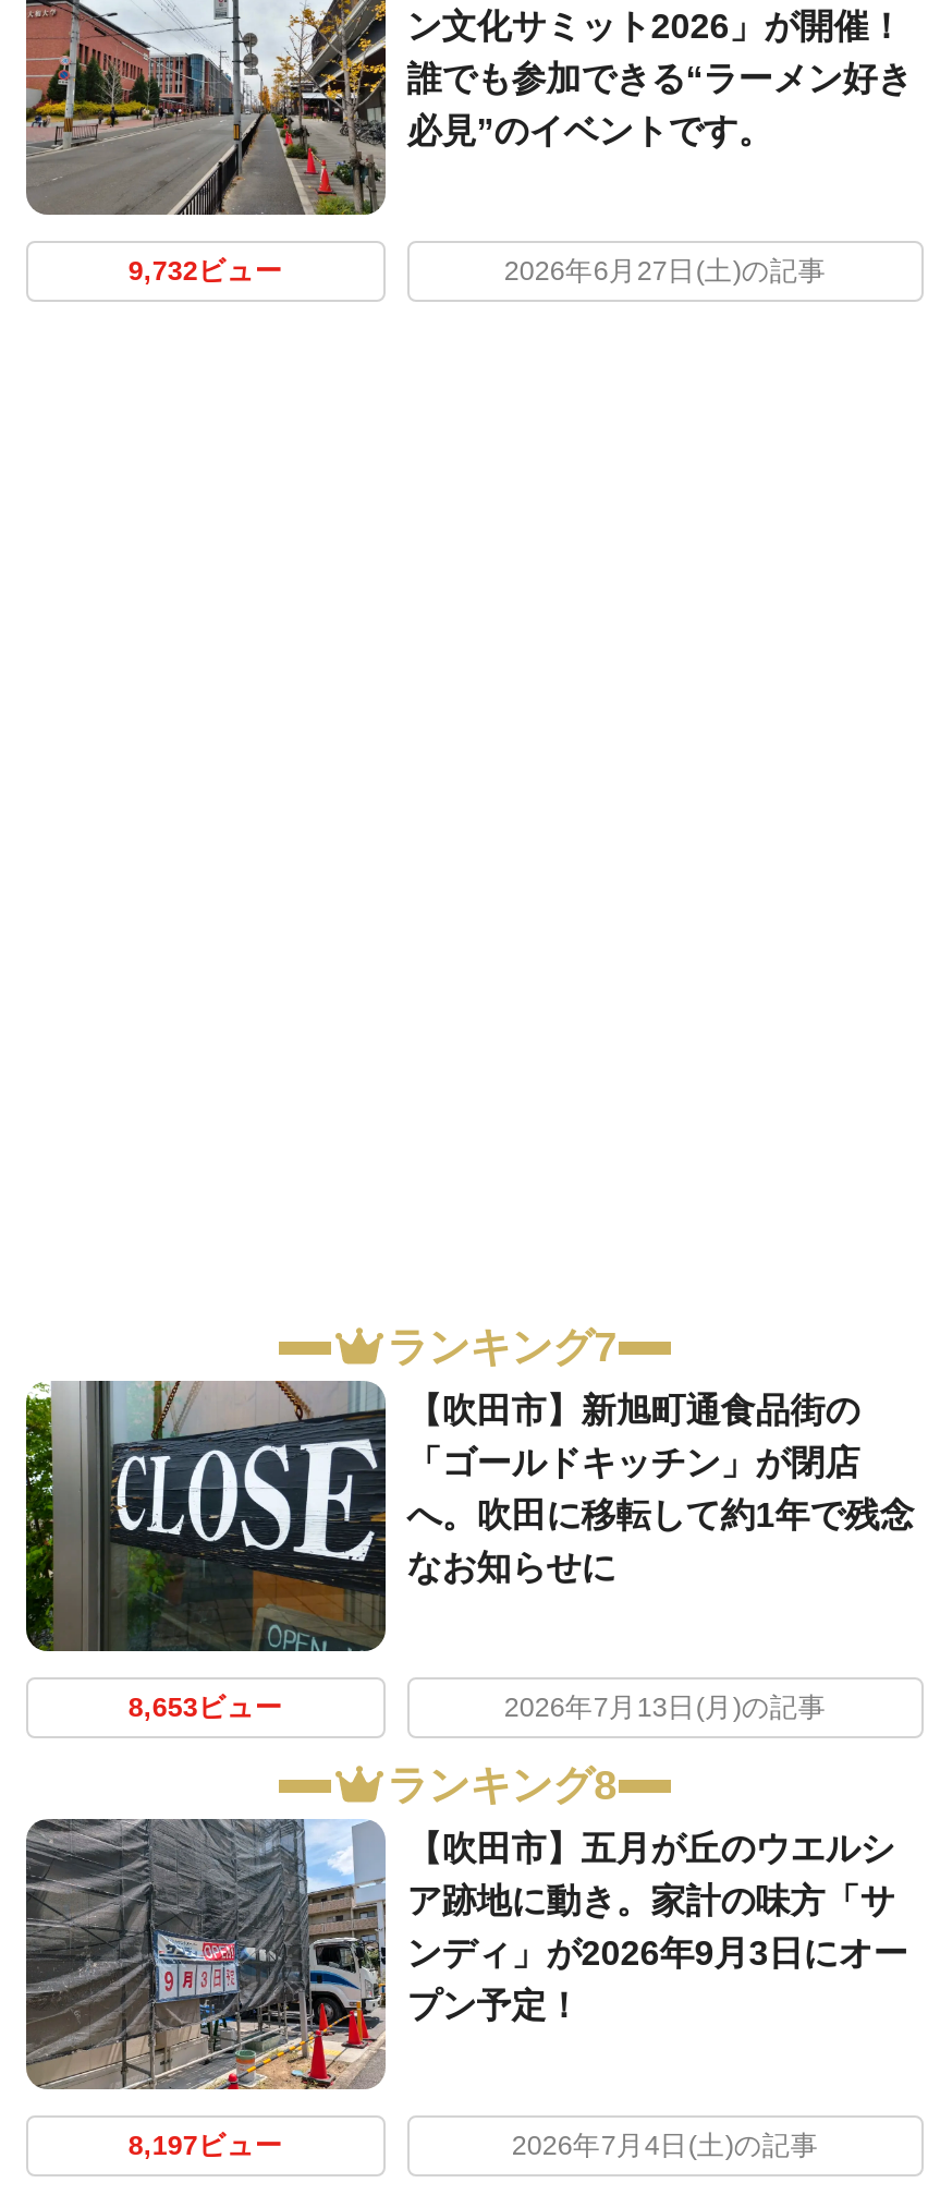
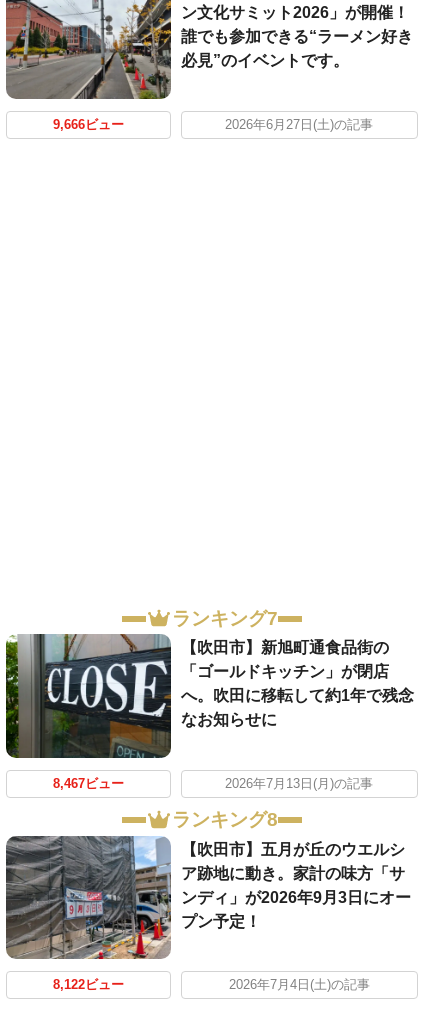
[128,256,283,287] 9,732ビュー -> [53,118,124,132] 9,666ビュー
[128,1693,283,1723] 8,653ビュー -> [53,777,124,791] 8,467ビュー
[128,2131,283,2161] 8,197ビュー -> [53,978,124,992] 8,122ビュー

